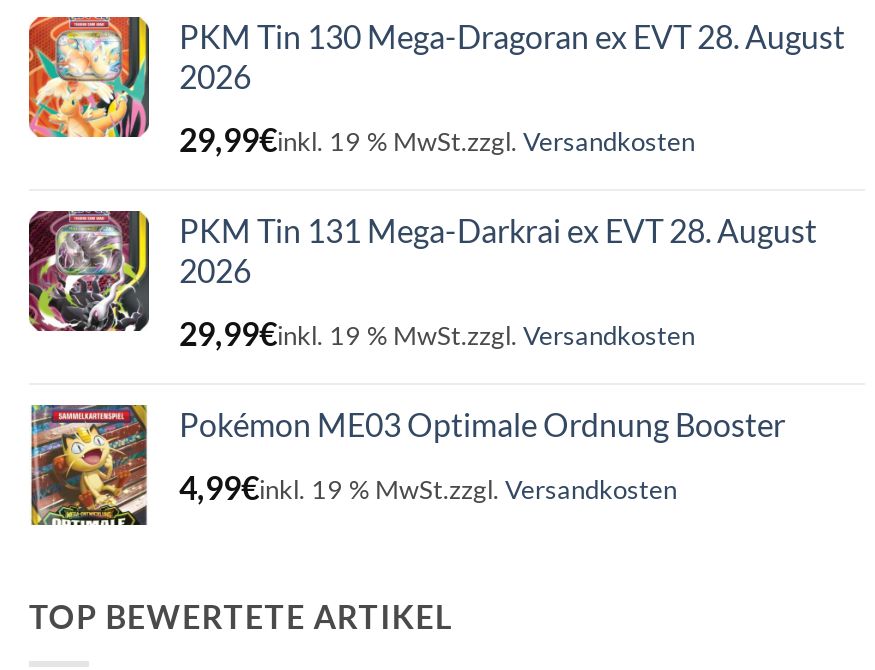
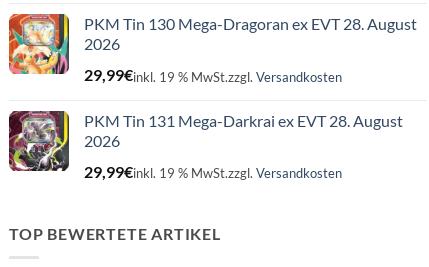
[29,403,785,527] [image] | Pokémon ME03 Optimale Ordnung Booster | 4,99€inkl. 19 % MwSt.zzgl. Versandkosten -> none

